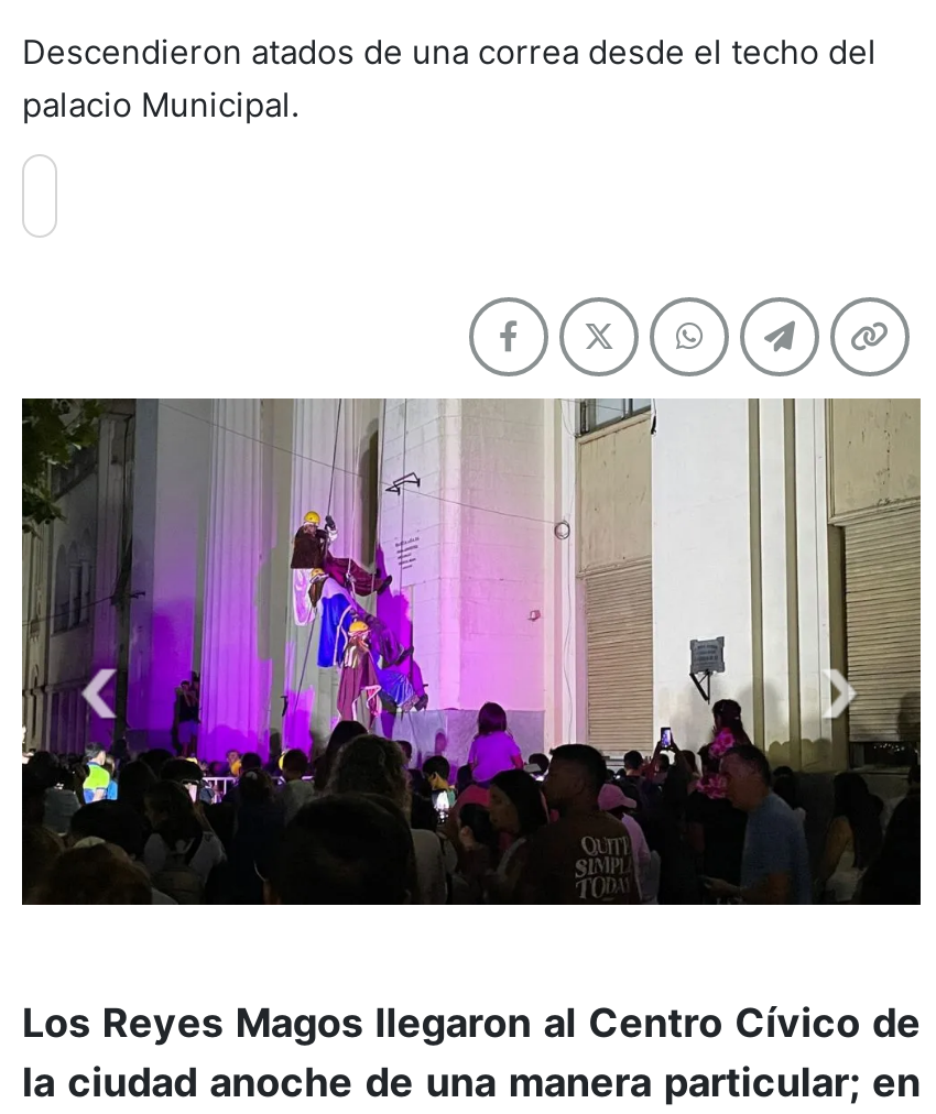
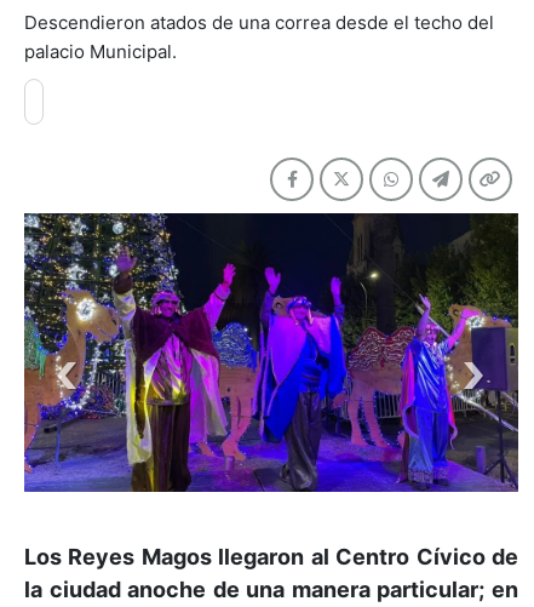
[20,396,923,907] [image] -> [23,212,519,493] [image]

